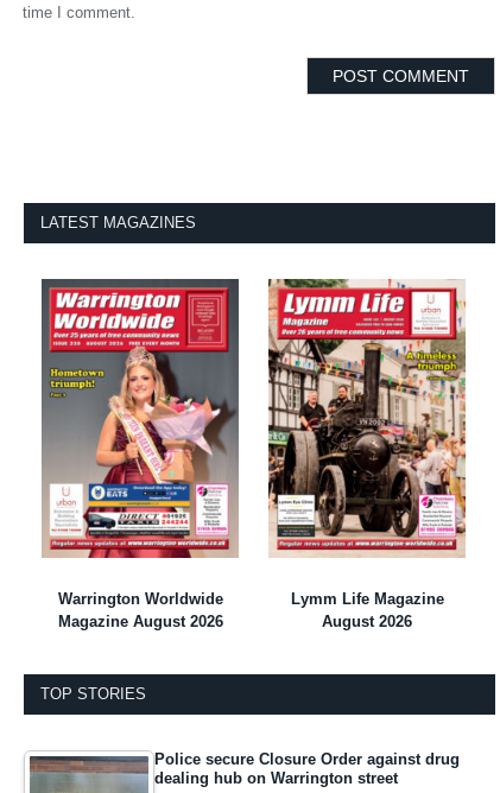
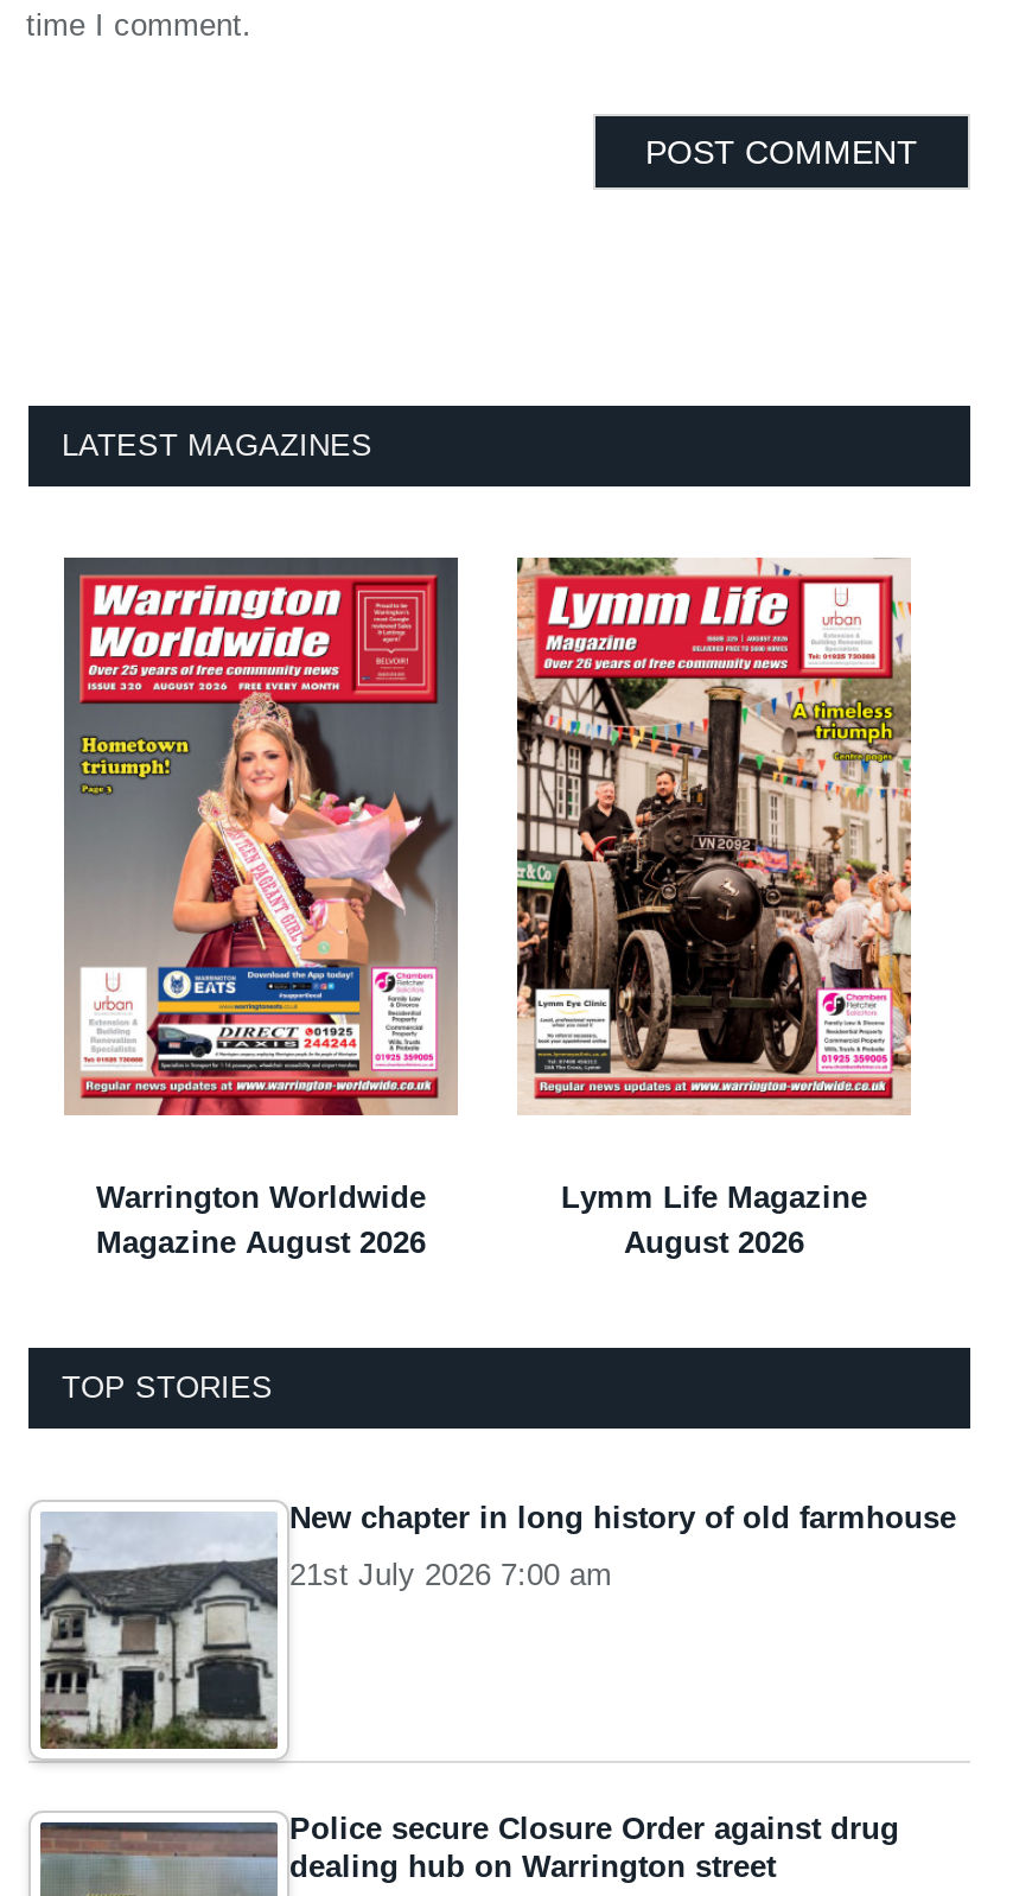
none -> [40,1499,956,1765] [image] | New chapter in long history of old farmhouse | 21st July 2026 7:00 am

